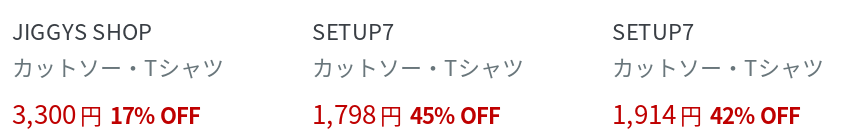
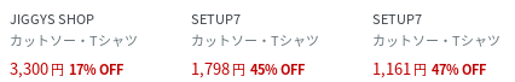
[612,93,800,131] 1,914 円 42% OFF -> [372,56,486,79] 1,161 円 47% OFF

